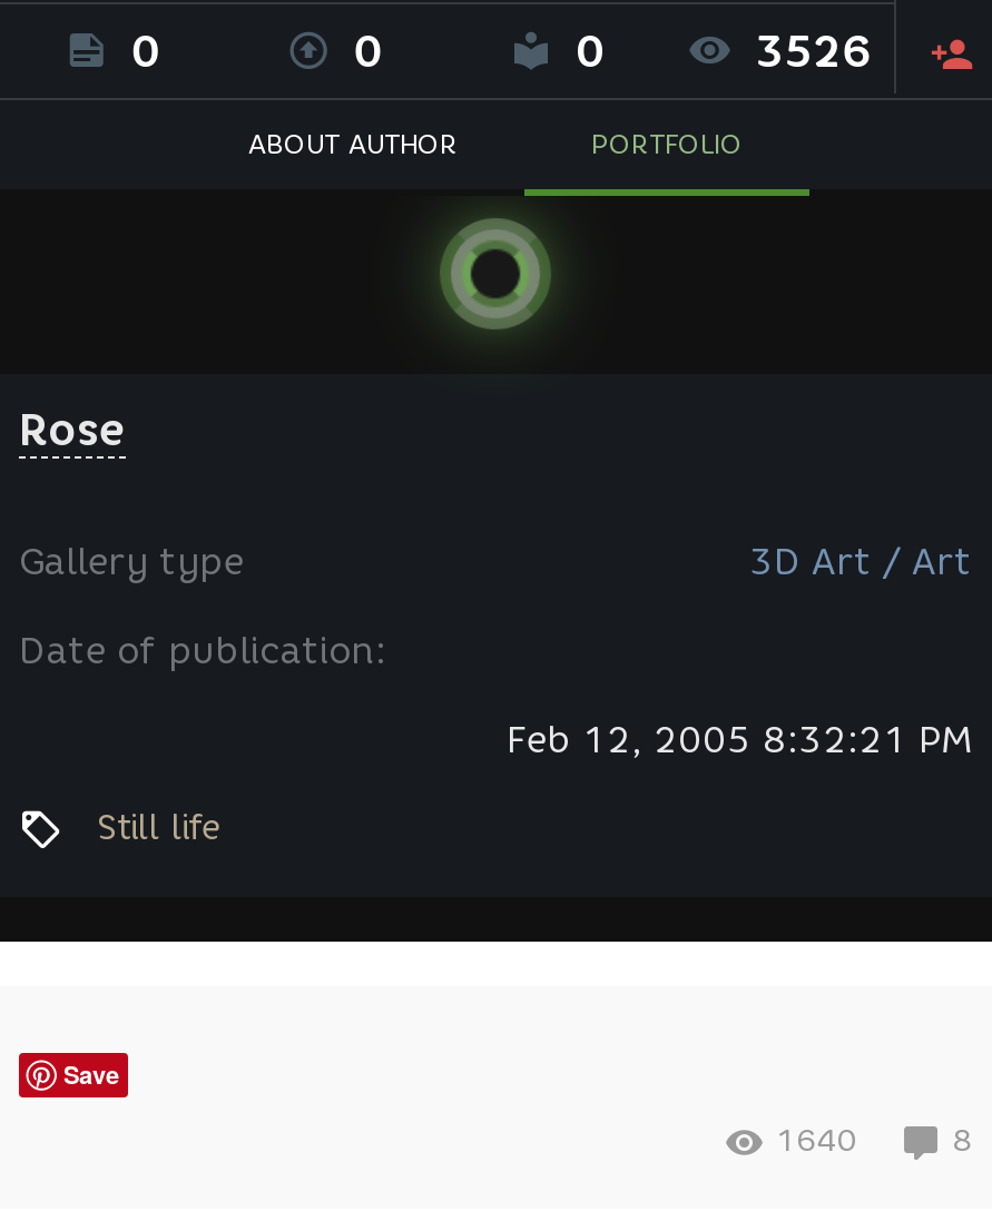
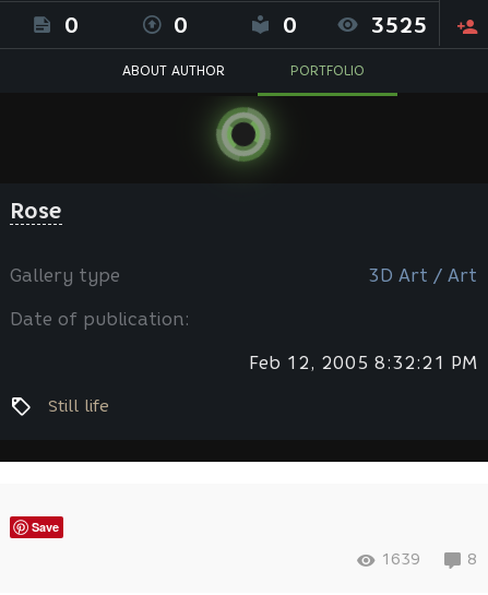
[754,24,870,78] 3526 -> [370,12,427,38] 3525
[776,1122,856,1160] 1640 -> [381,550,420,569] 1639

